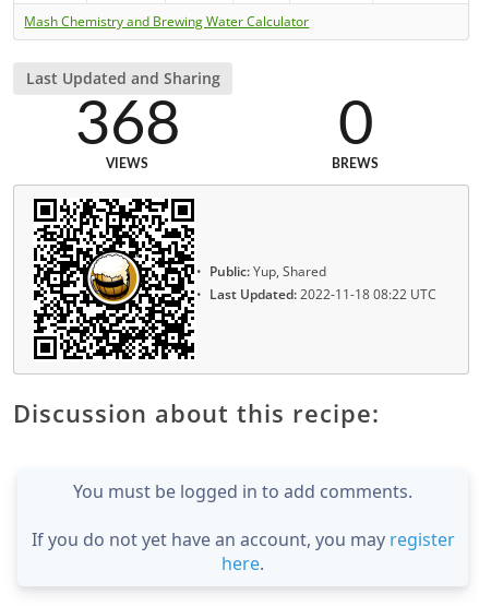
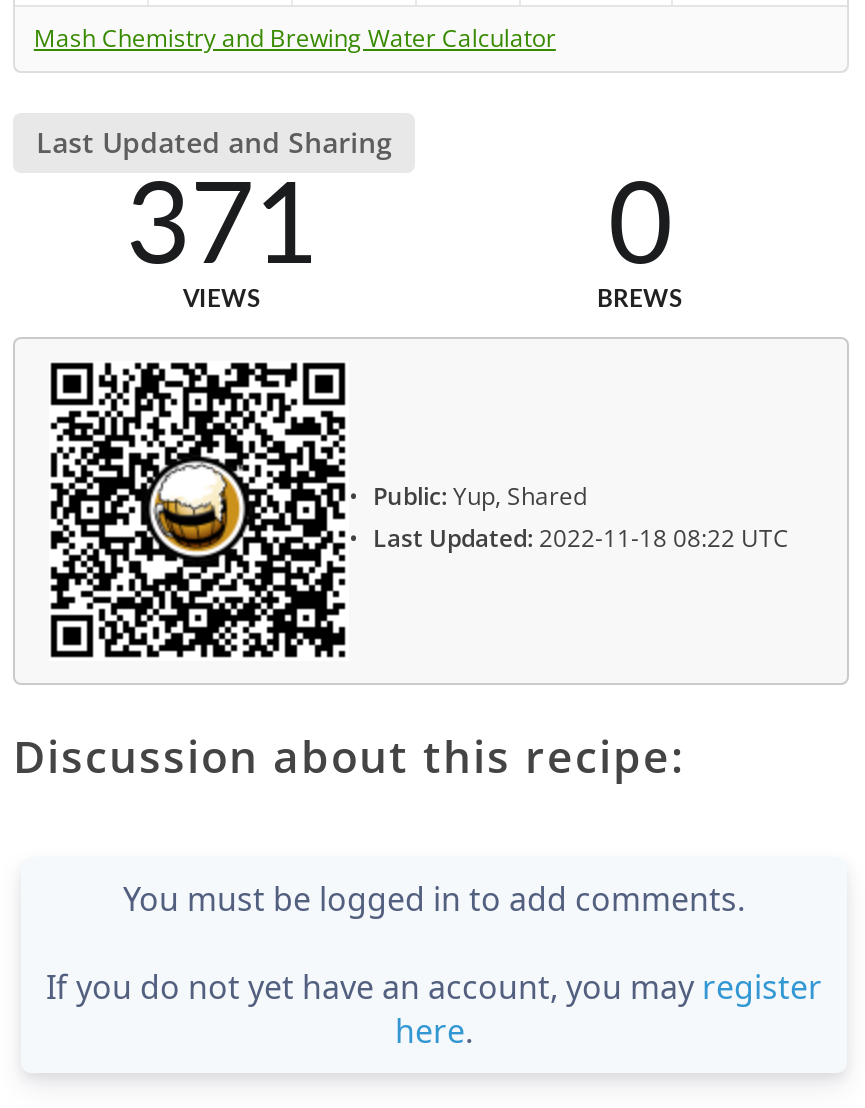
[75,95,179,156] 368 -> [126,173,318,285] 371

